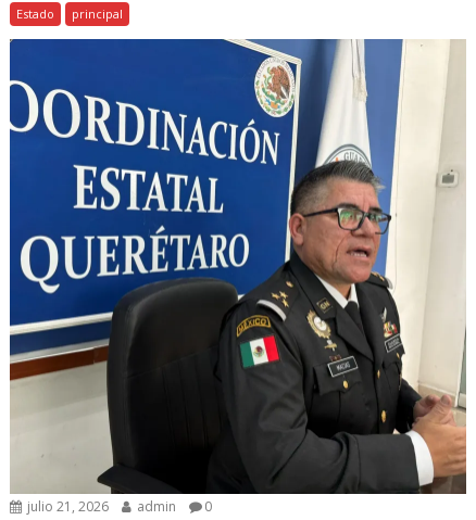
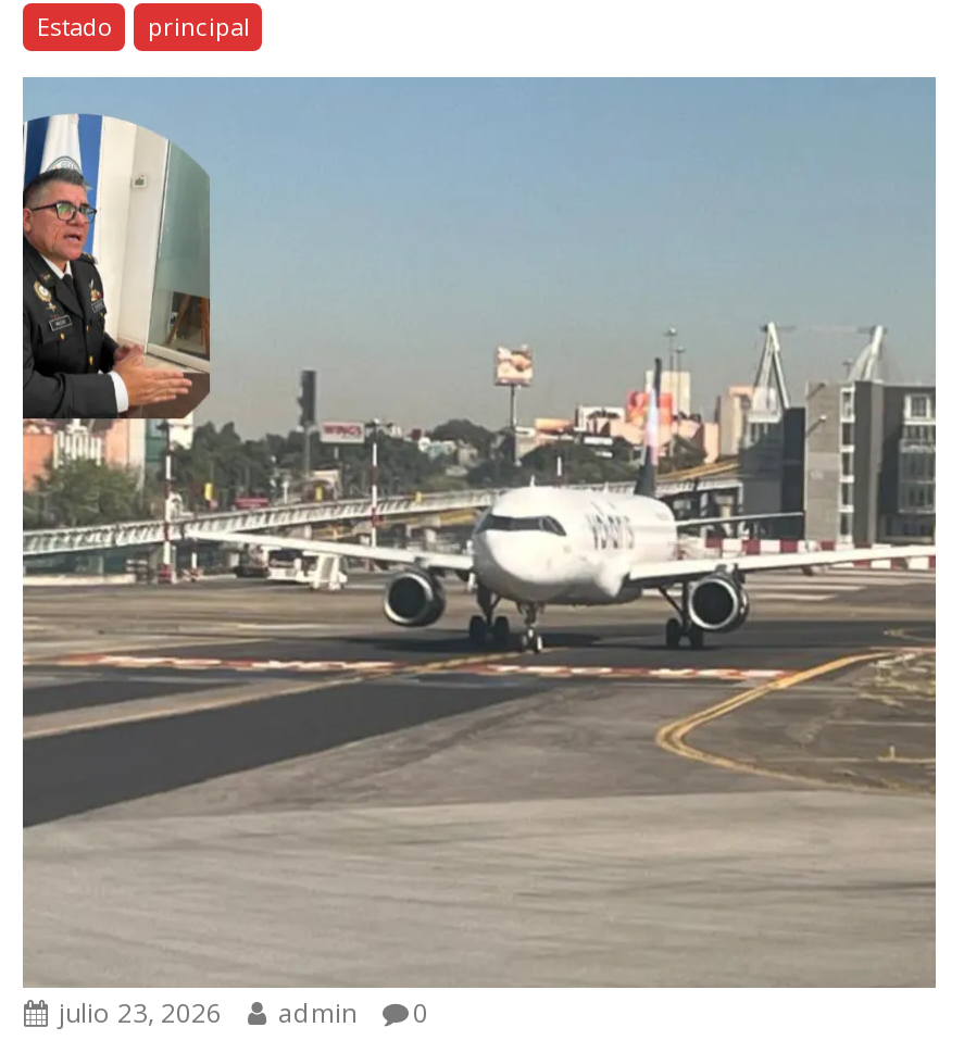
[9,39,466,515] [image] | julio 21, 2026 admin 0 -> [21,75,938,1031] [image] | julio 23, 2026 admin 0

